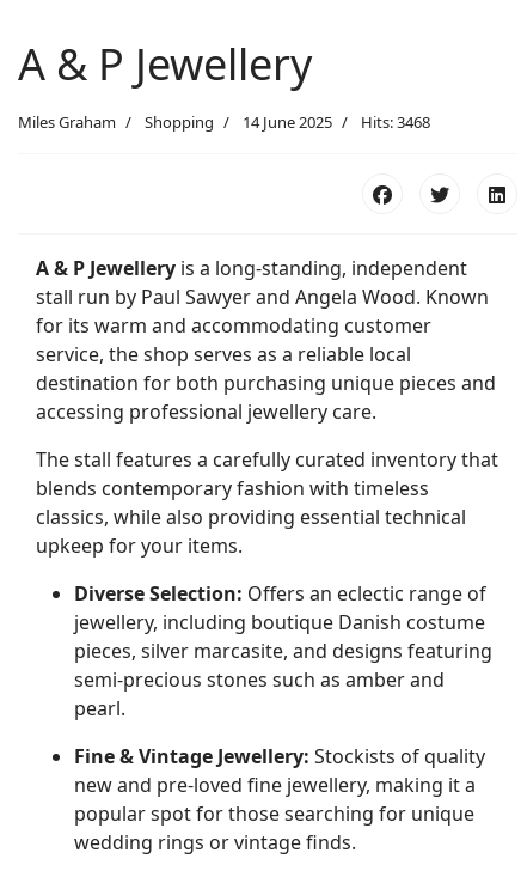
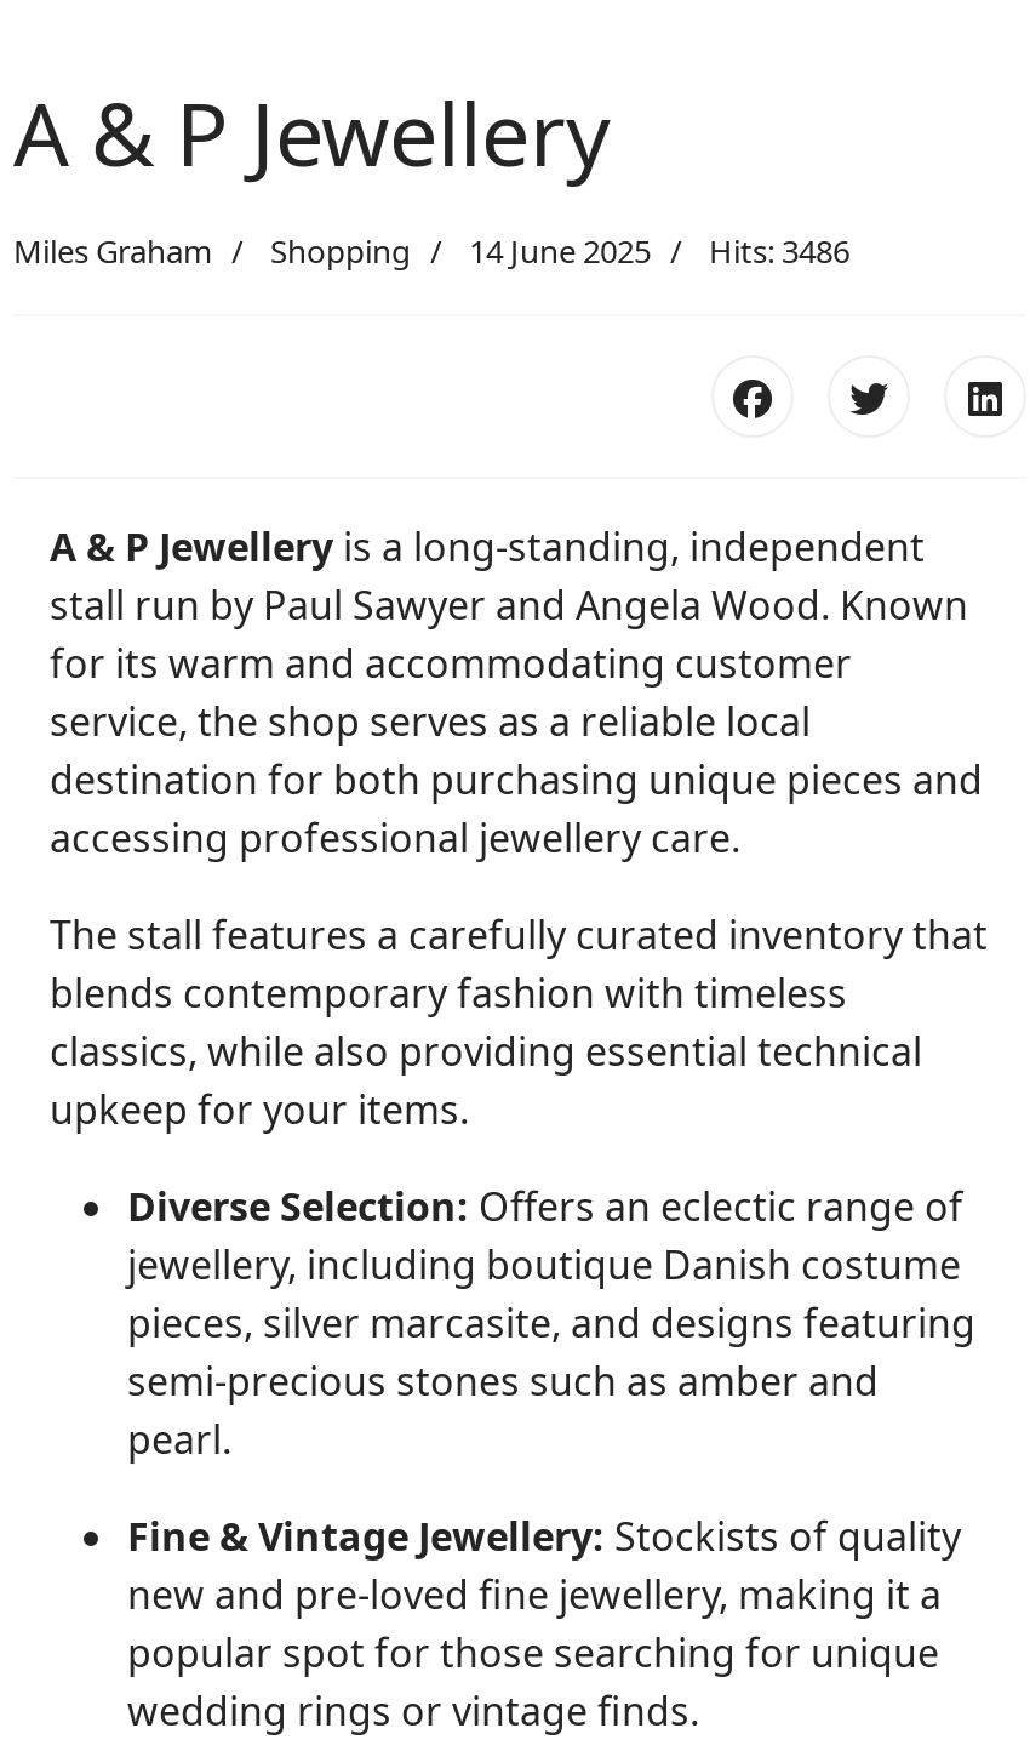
[18,111,430,133] Miles Graham Shopping 14 June 2025 Hits: 3468 -> [13,229,849,273] Miles Graham Shopping 14 June 2025 Hits: 3486

